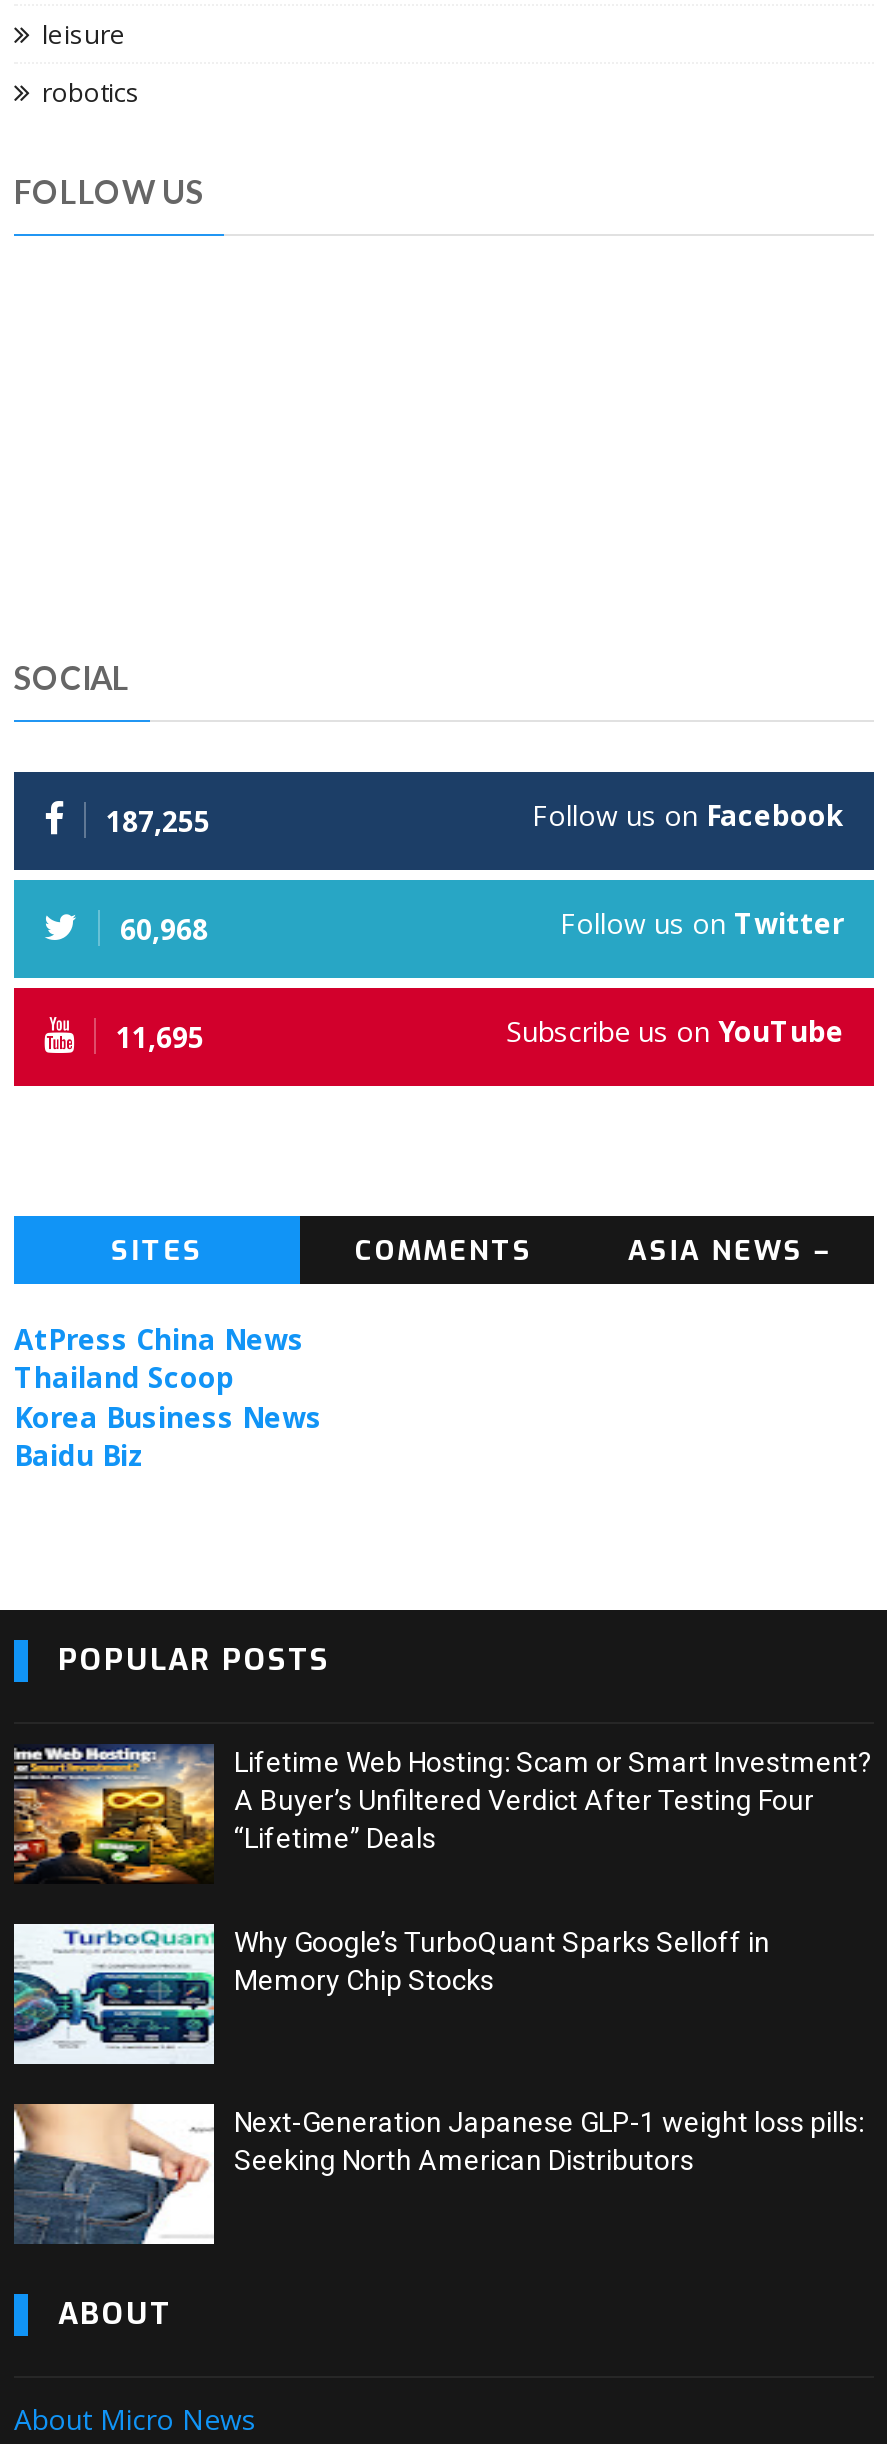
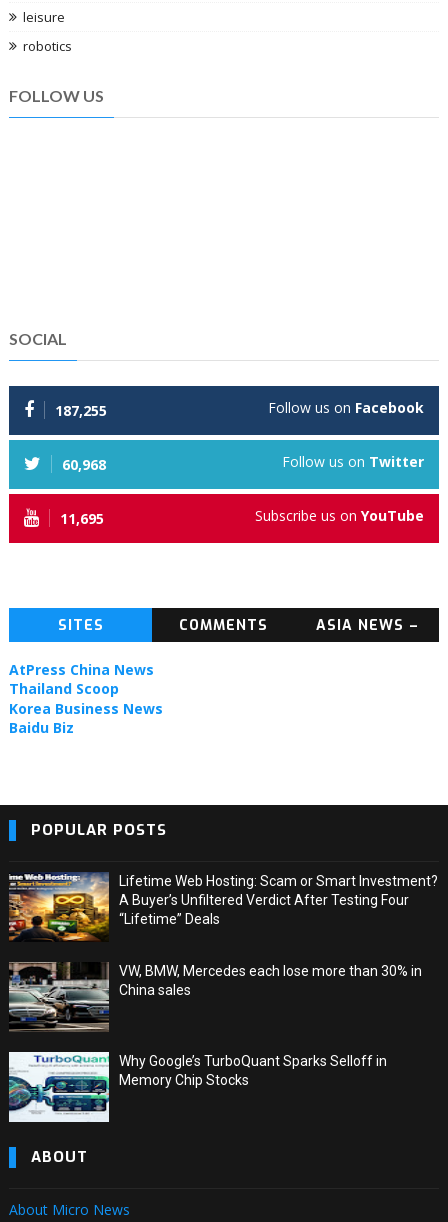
none -> [9,962,422,1032] [image] | VW, BMW, Mercedes each lose more than 30% in | China sales
moved [10,1924,770,2060] -> [7,1052,387,1120]: [image] | Why Google’s TurboQuant Sparks Selloff in | Memory Chip Stocks
[12,2102,864,2244] [image] | Next-Generation Japanese GLP-1 weight loss pills: | Seeking North American Distributors -> none

